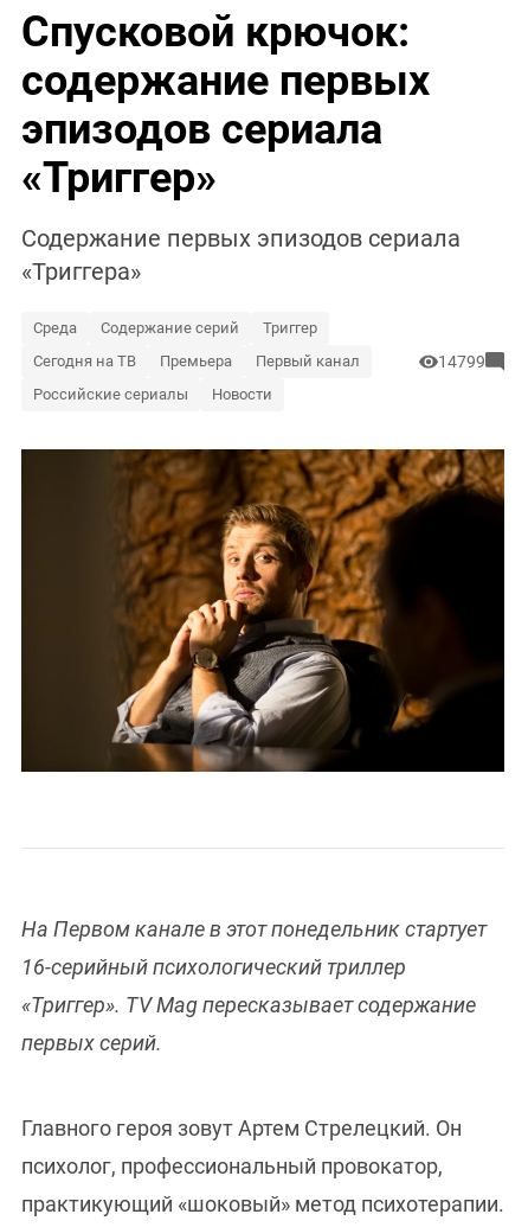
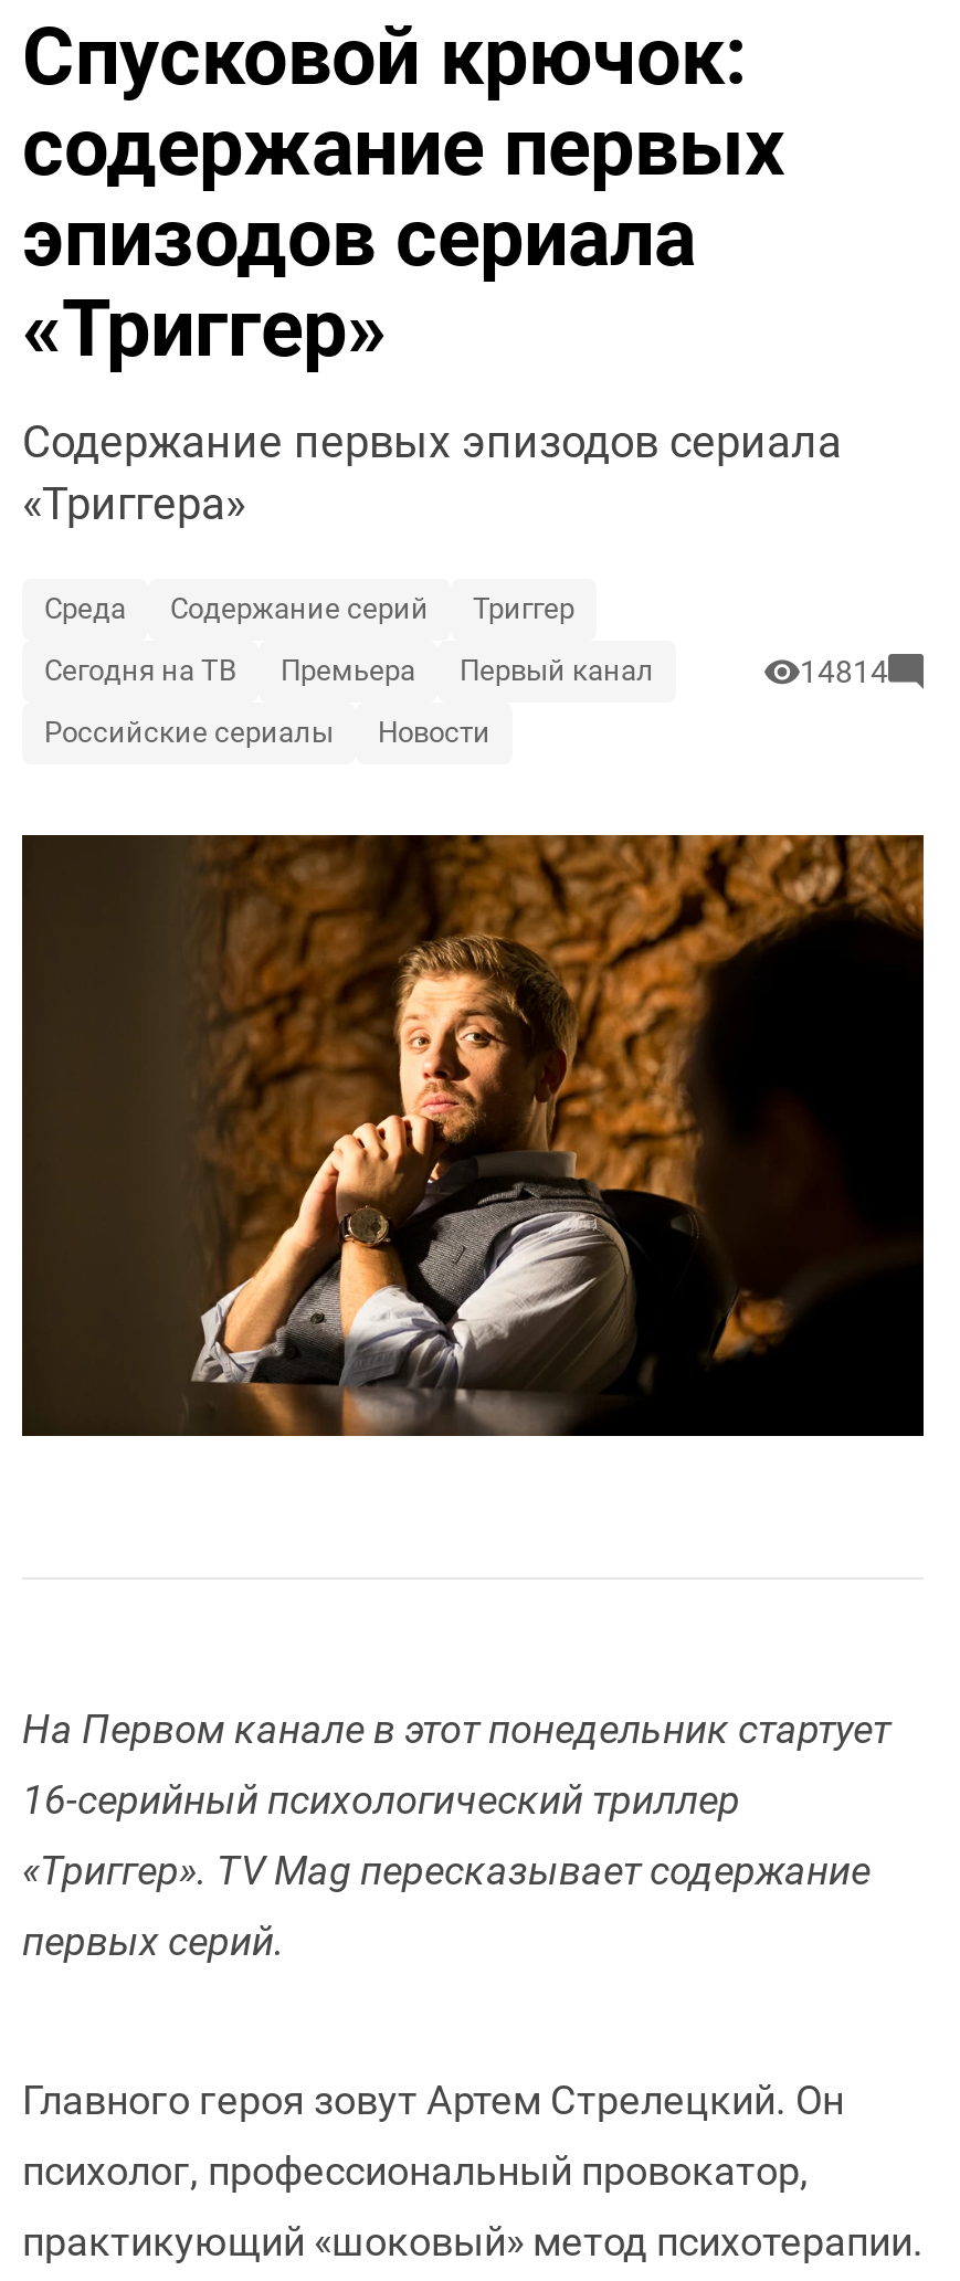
[438,352,485,371] 14799 -> [800,654,888,689] 14814

